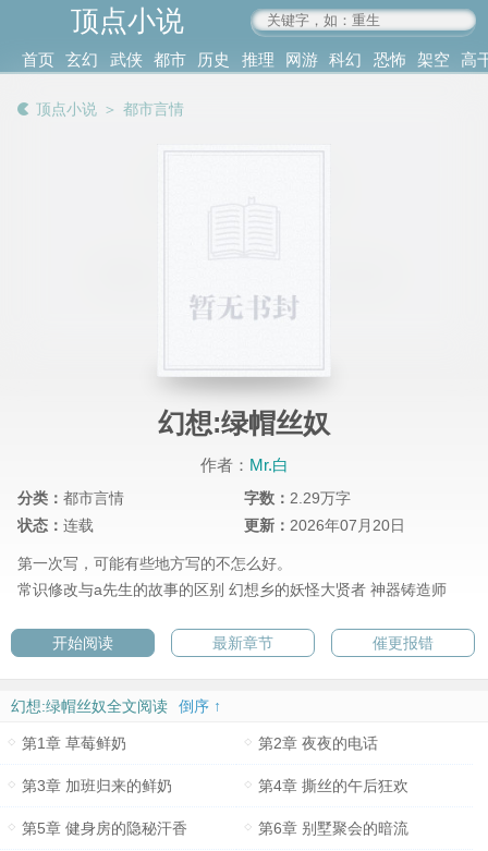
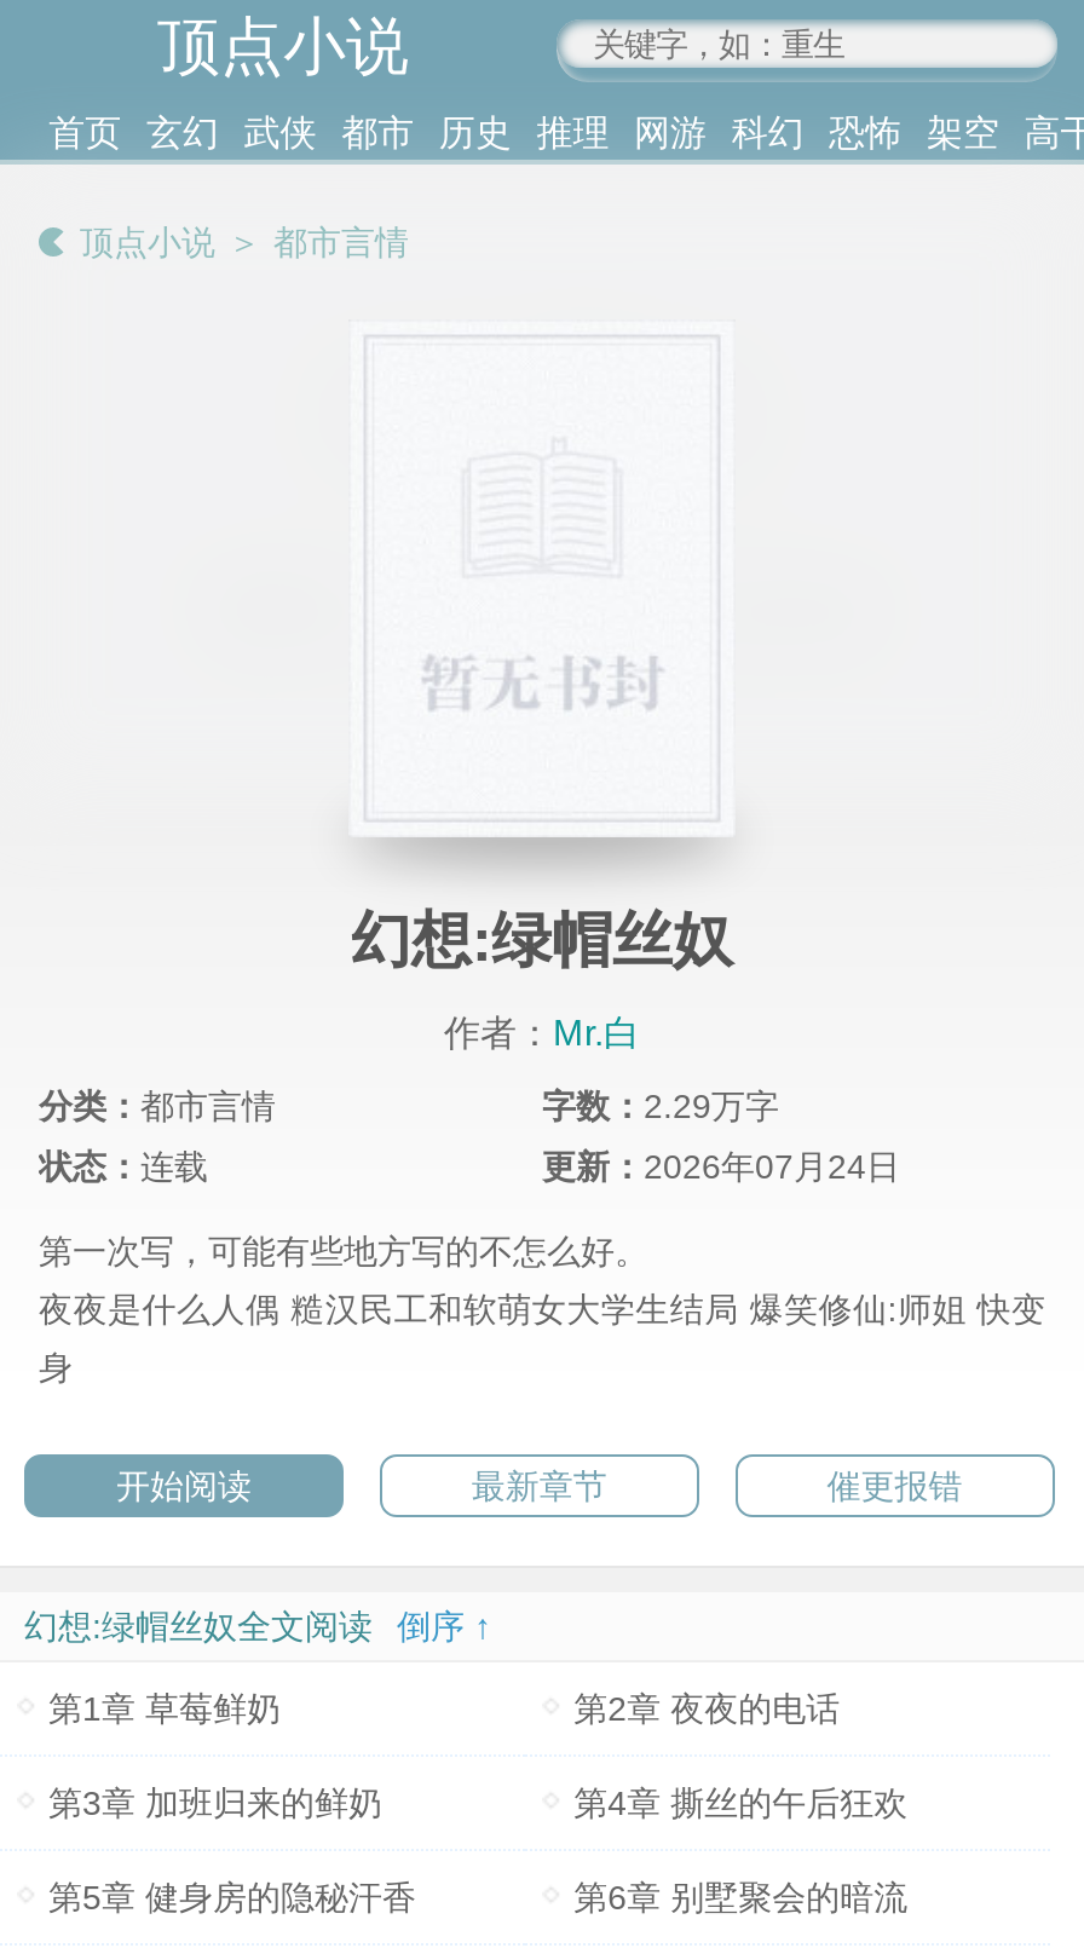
[244,517,405,534] 更新：2026年07月20日 -> [542,1148,900,1187] 更新：2026年07月24日
[17,581,447,599] 常识修改与a先生的故事的区别 幻想乡的妖怪大贤者 神器铸造师 -> [39,1291,1045,1388] 夜夜是什么人偶 糙汉民工和软萌女大学生结局 爆笑修仙:师姐 快变 | 身

